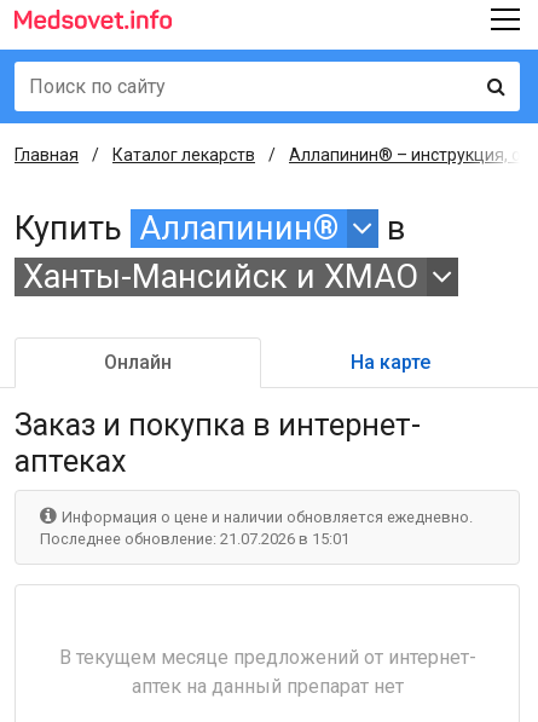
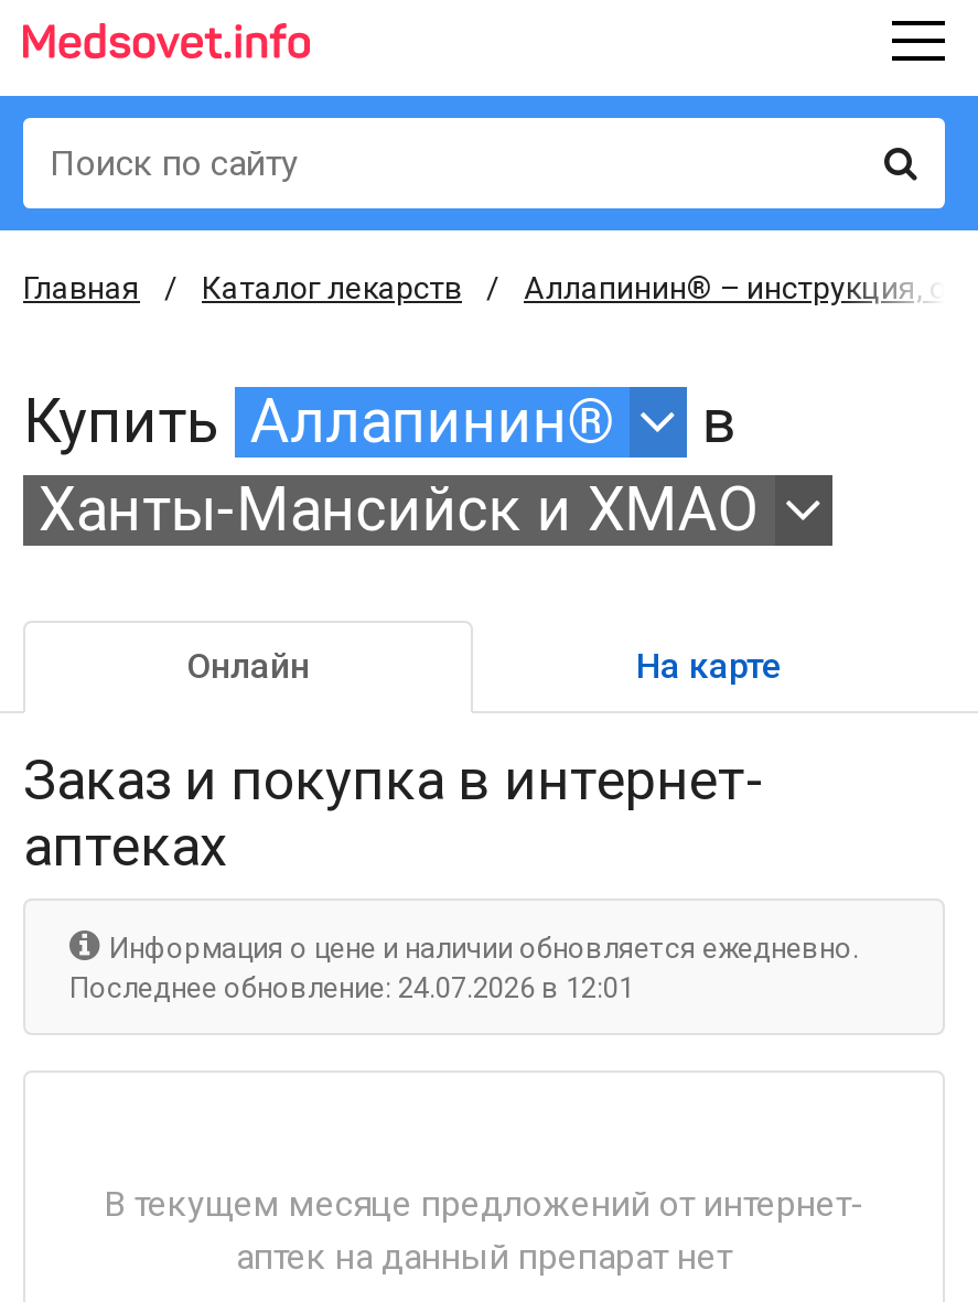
[40,529,349,548] Последнее обновление: 21.07.2026 в 15:01 -> [69,971,634,1004] Последнее обновление: 24.07.2026 в 12:01

